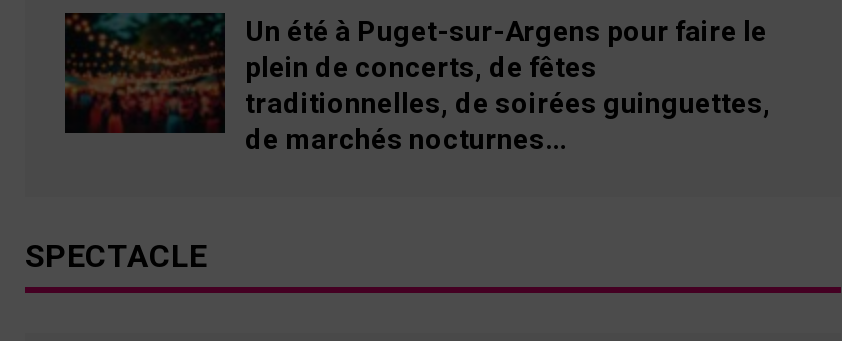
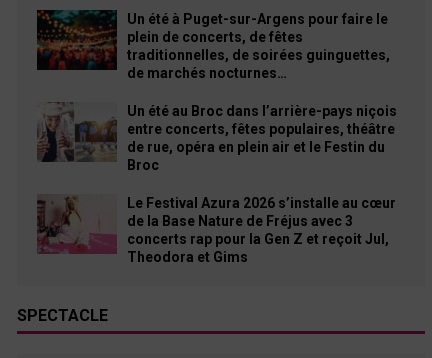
none -> [36,101,397,265] [image] | Un été au Broc dans l’arrière-pays niçois | entre concerts, fêtes populaires, théâtre | de rue, opéra en plein air et le Festin du | Broc | Le Festival Azura 2026 s’installe au cœur | de la Base Nature de Fréjus avec 3 | concerts rap pour la Gen Z et reçoit Jul, | Theodora et Gims
none -> [36,194,113,255] [image]

